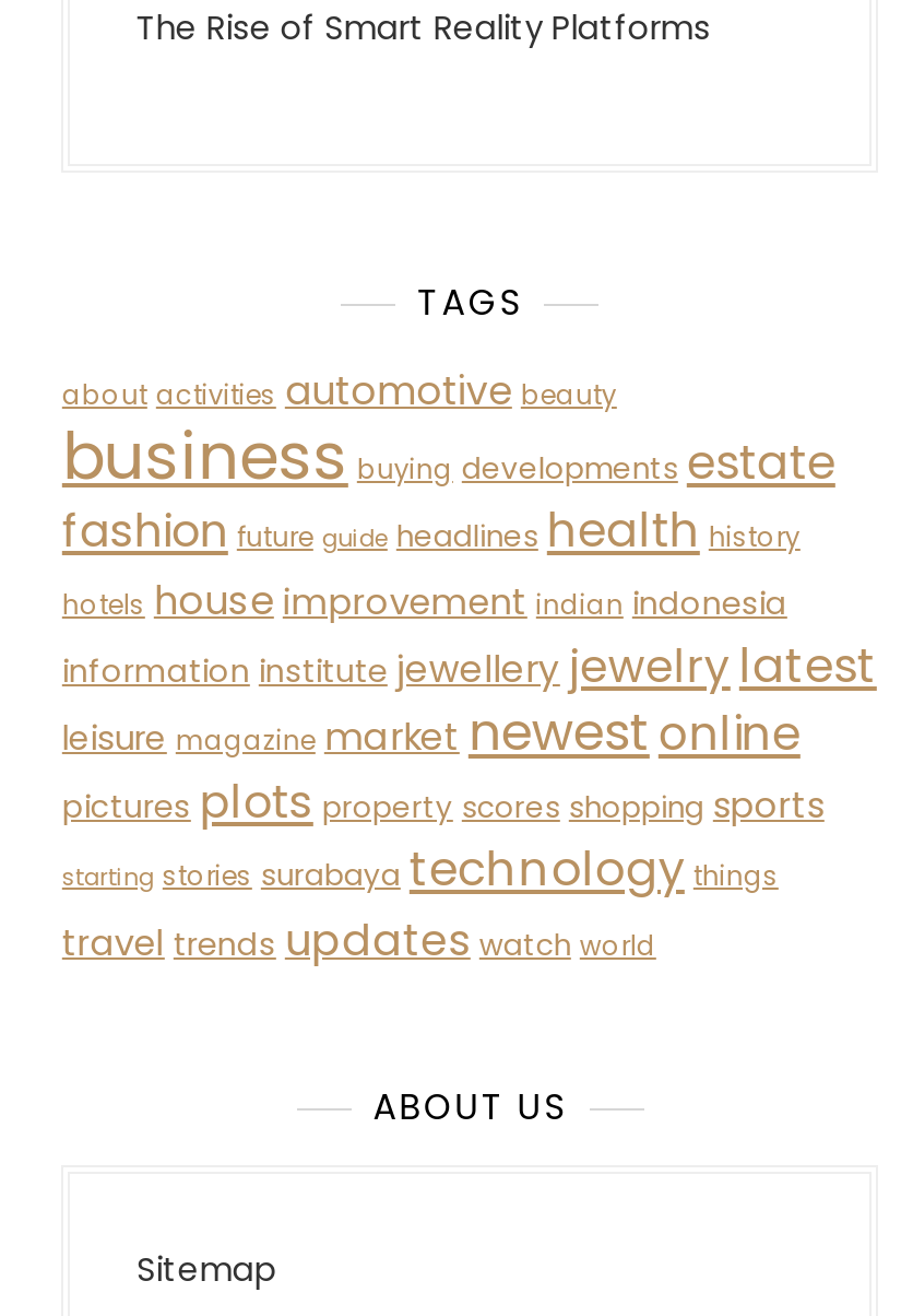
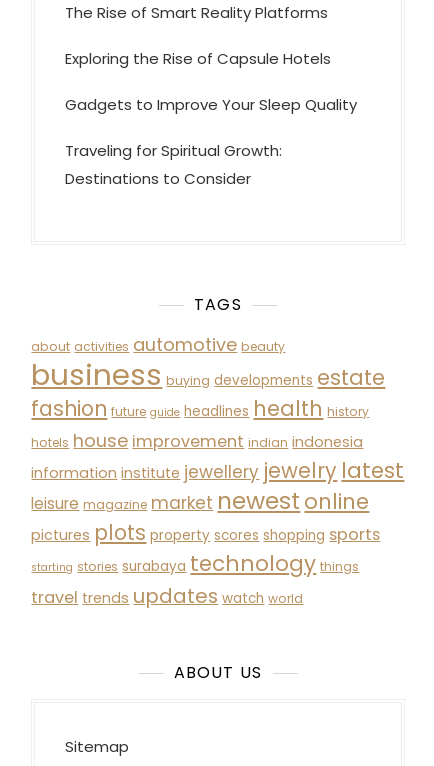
none -> [65,48,357,189] Exploring the Rise of Capsule Hotels | Gadgets to Improve Your Sleep Quality | Traveling for Spiritual Growth: | Destinations to Consider

